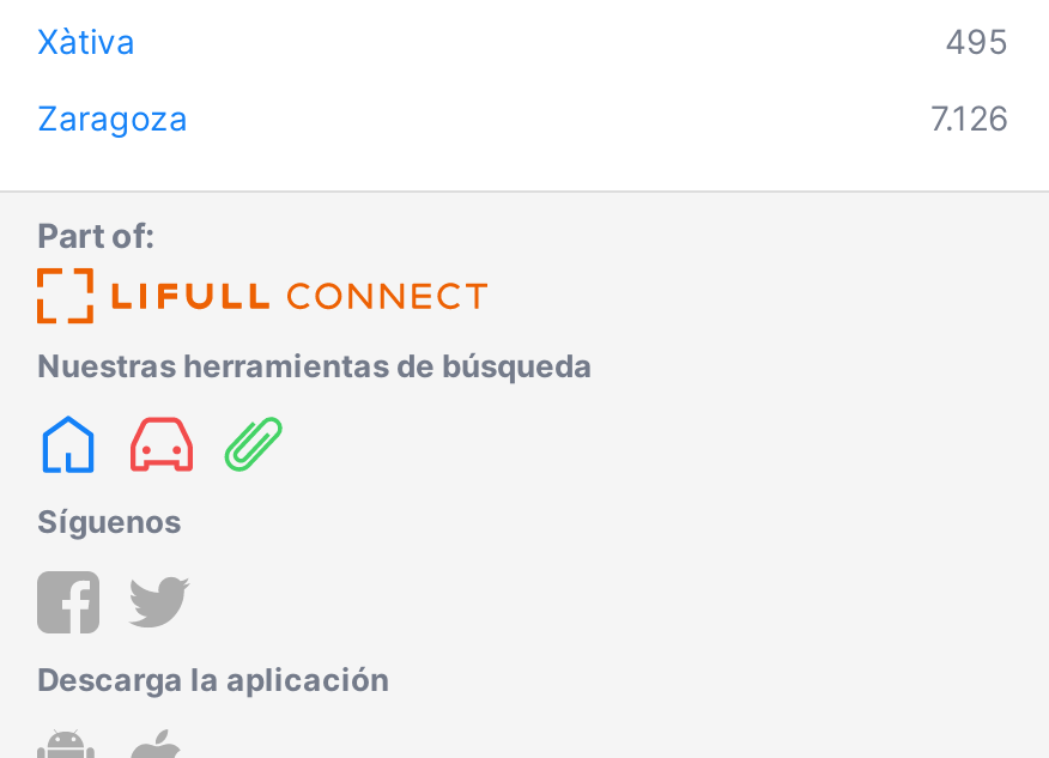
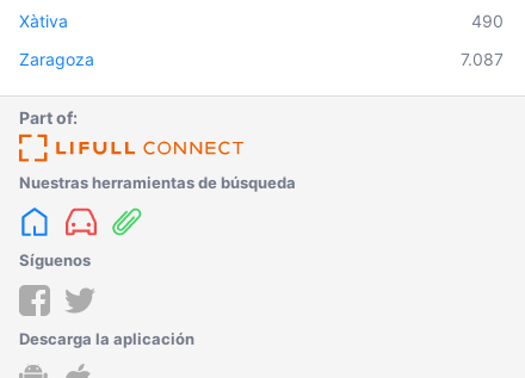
[945,19,1009,60] 495 -> [471,10,504,31] 490
[930,96,1009,137] 7.126 -> [461,48,504,69] 7.087

